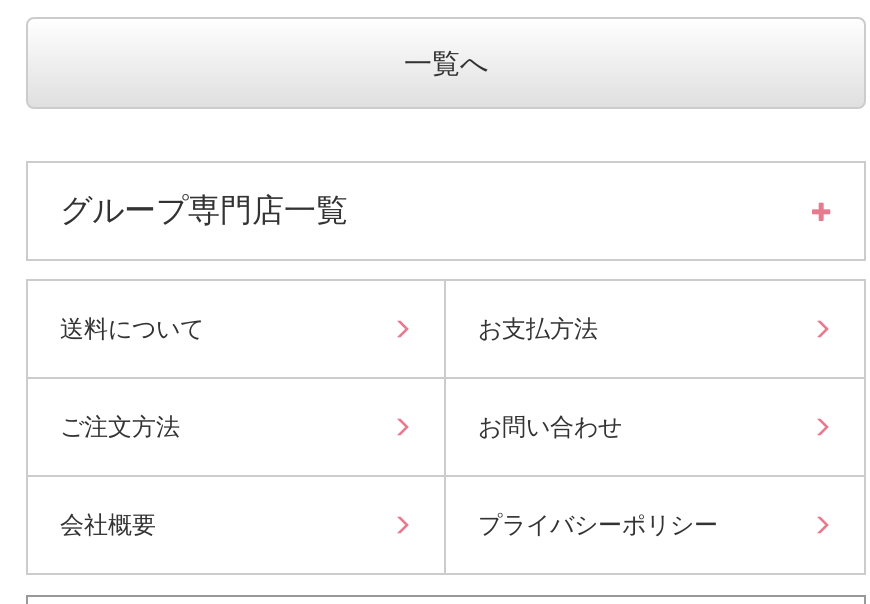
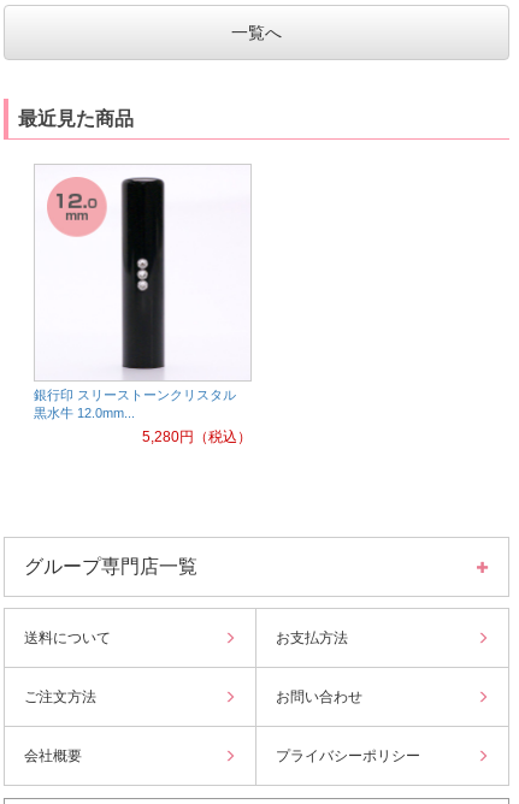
none -> [18,108,134,129] 最近見た商品
none -> [34,177,252,445] [image] | 銀行印 スリーストーンクリスタル | 黒水牛 12.0mm... | 5,280円（税込）
none -> [46,176,107,237] [image]

